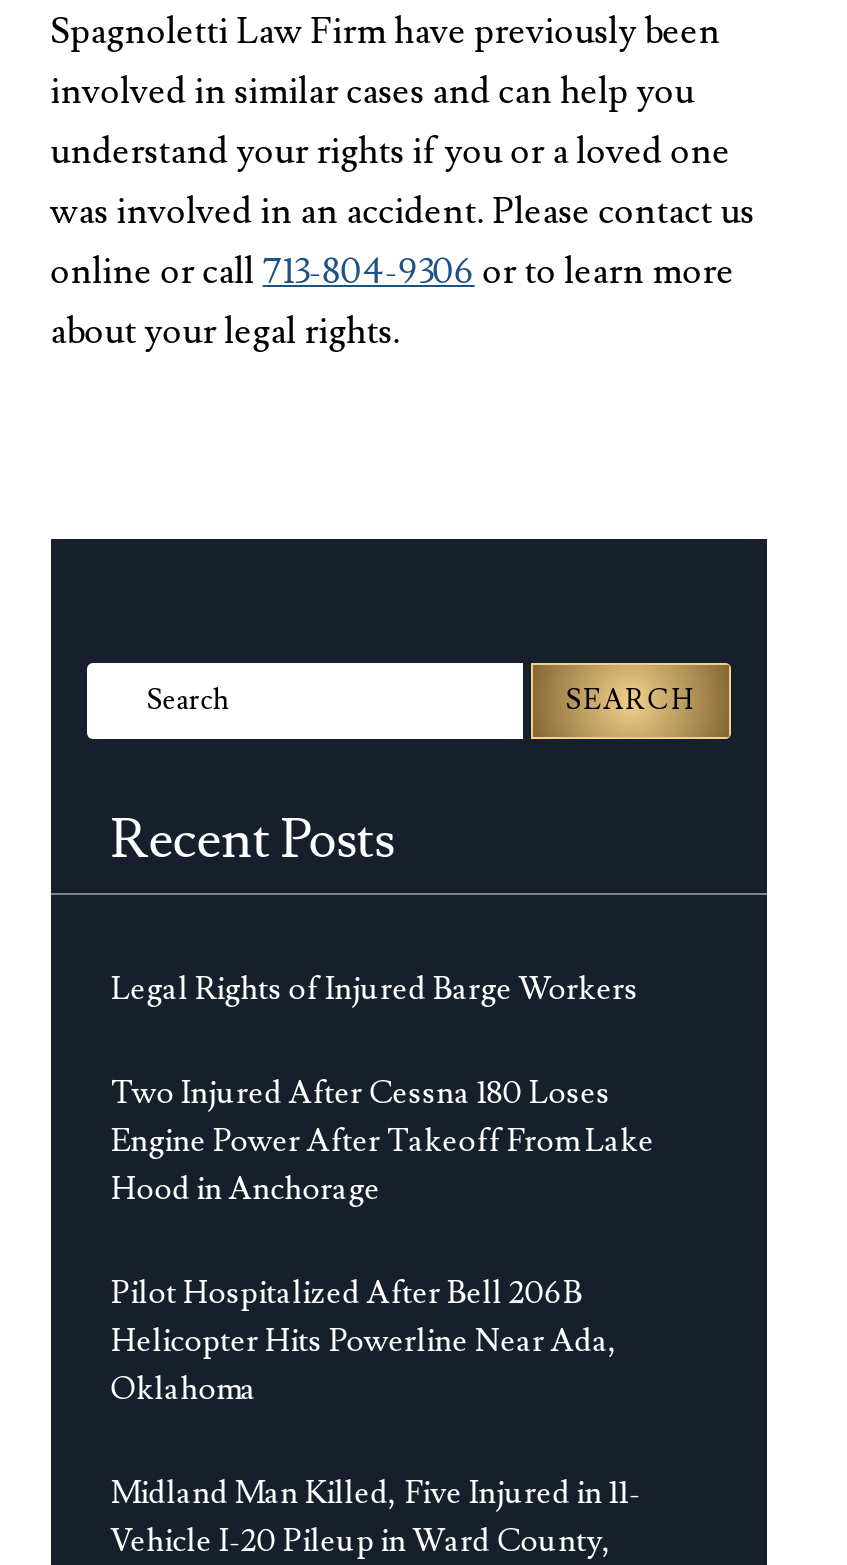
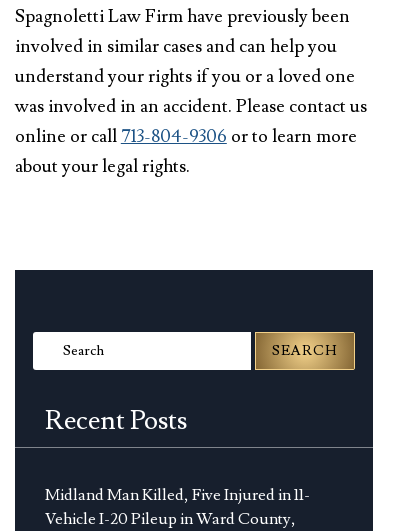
[111,969,655,1409] Legal Rights of Injured Barge Workers | Two Injured After Cessna 180 Loses | Engine Power After Takeoff From Lake | Hood in Anchorage | Pilot Hospitalized After Bell 206B | Helicopter Hits Powerline Near Ada, | Oklahoma -> none

